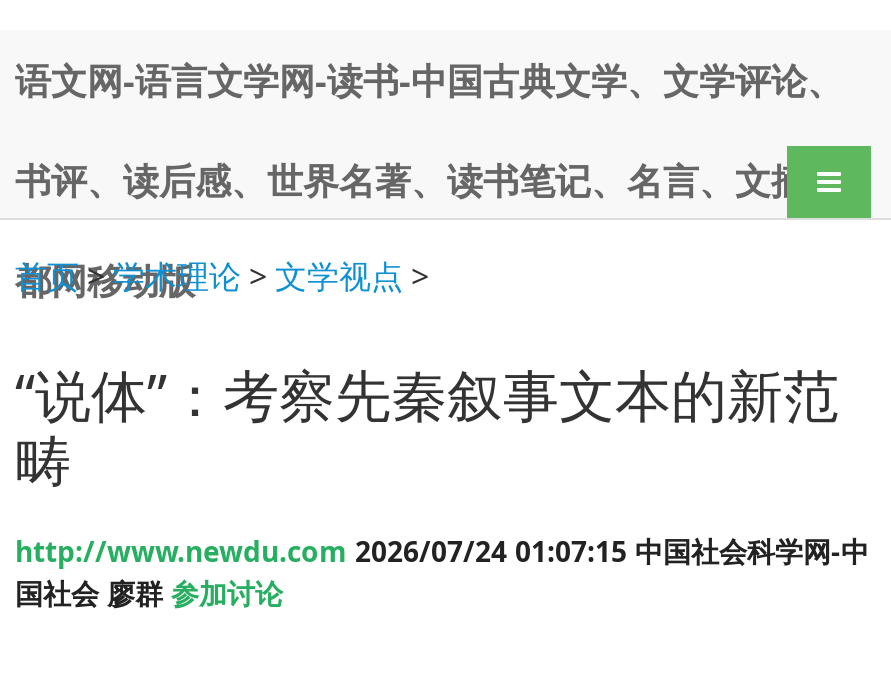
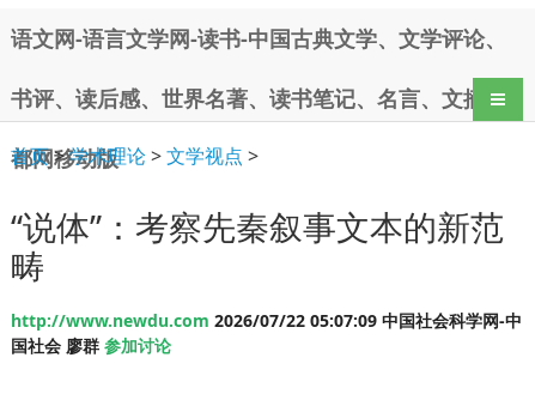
[15,531,869,569] http://www.newdu.com 2026/07/24 01:07:15 中国社会科学网-中 -> [11,308,522,331] http://www.newdu.com 2026/07/22 05:07:09 中国社会科学网-中

